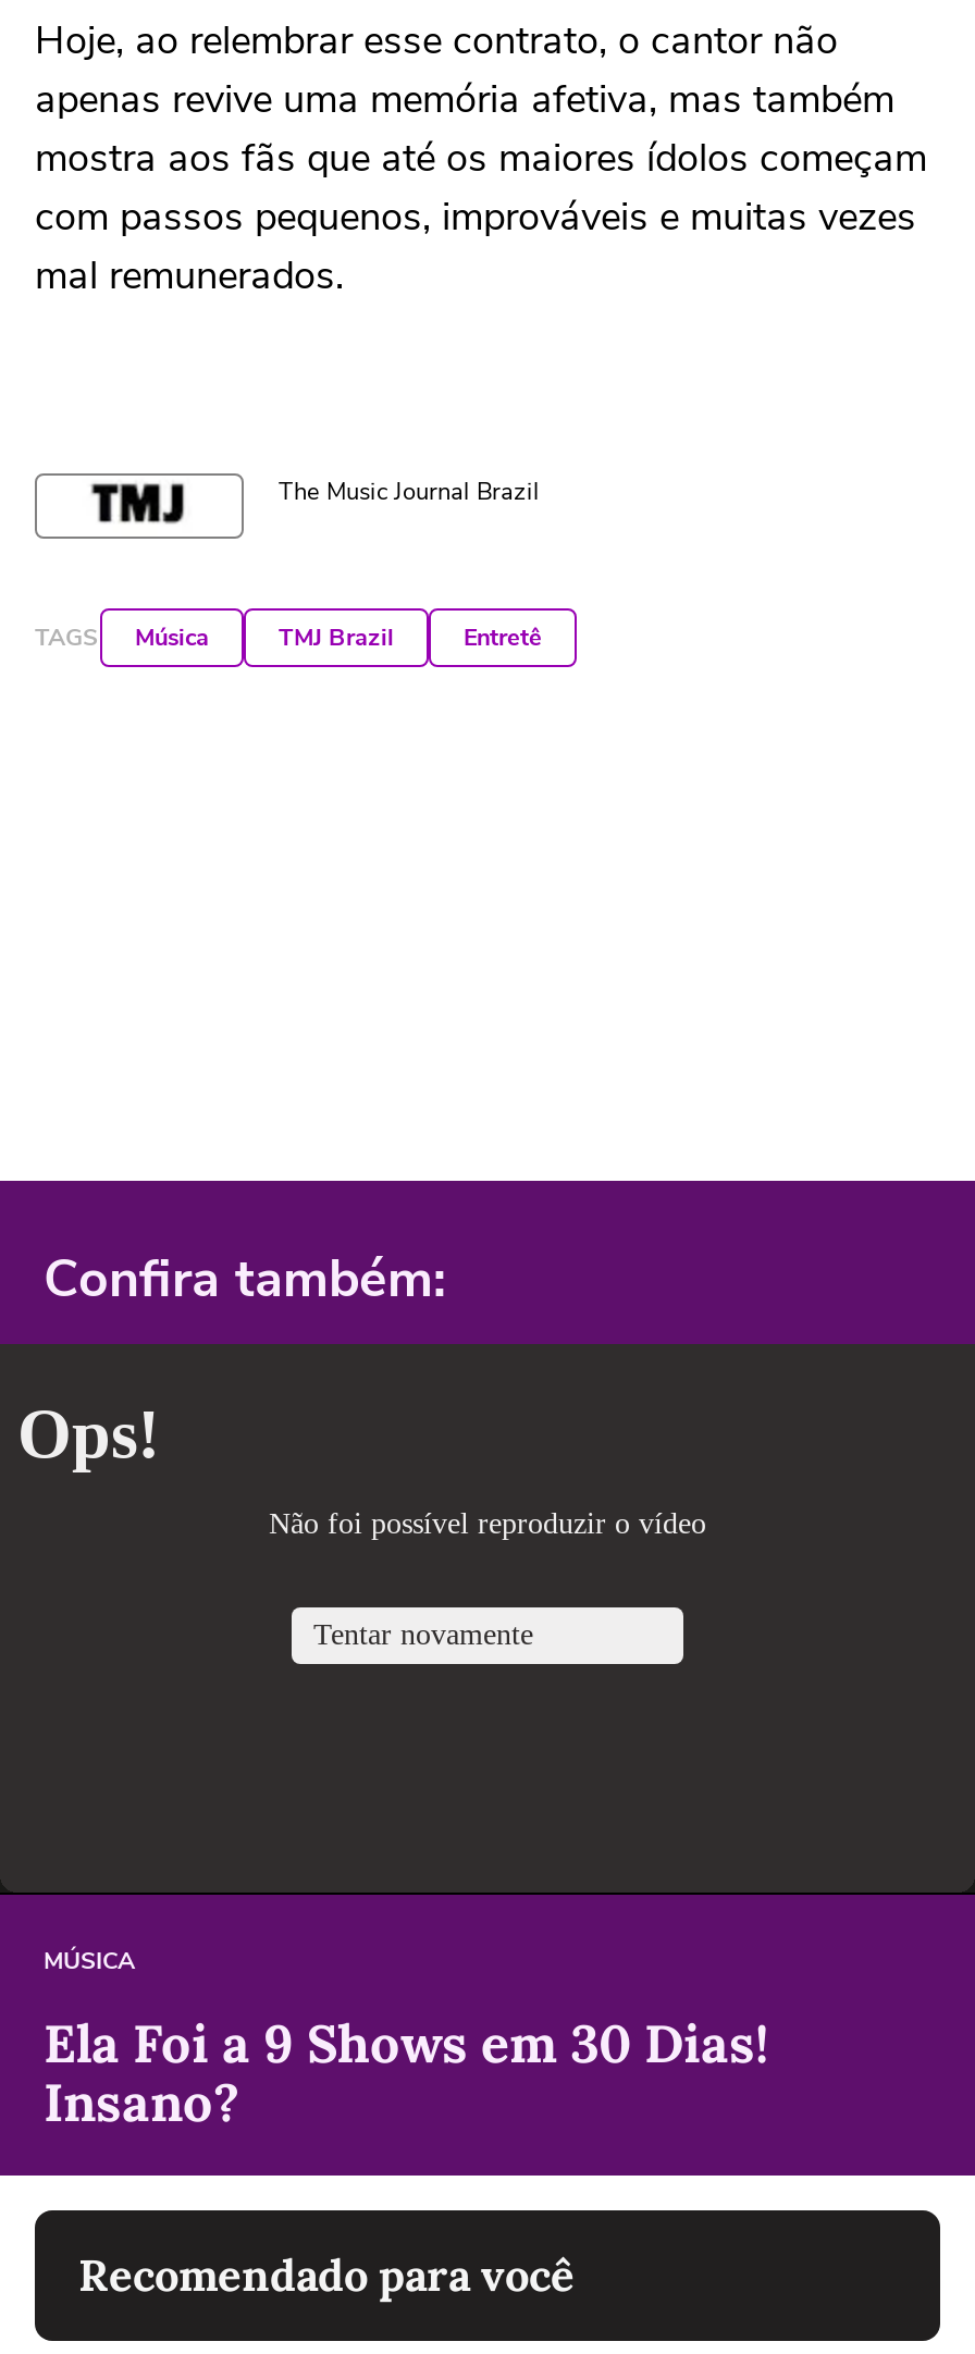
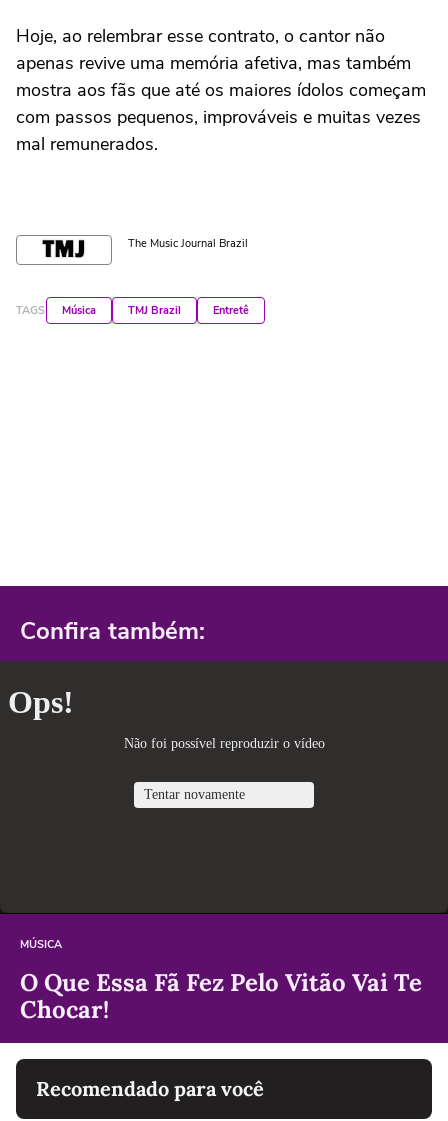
[44,2010,768,2136] Ela Foi a 9 Shows em 30 Dias! | Insano? -> [20,967,422,1025] O Que Essa Fã Fez Pelo Vitão Vai Te | Chocar!

